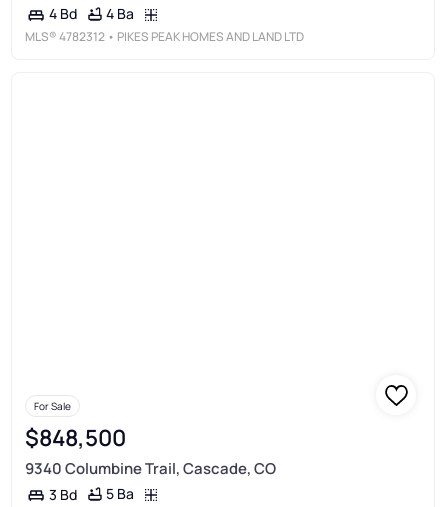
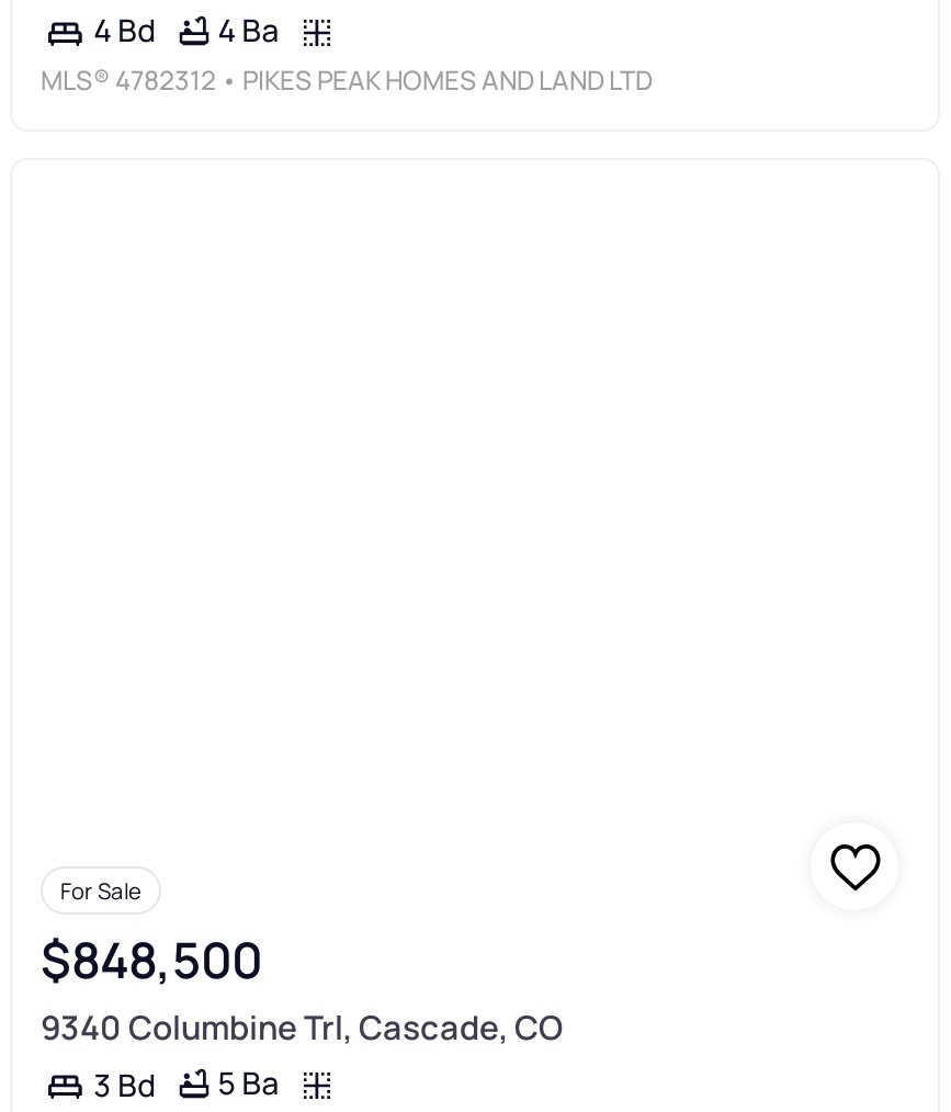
[25,458,276,479] 9340 Columbine Trail, Cascade, CO -> [41,1004,563,1050] 9340 Columbine Trl, Cascade, CO

